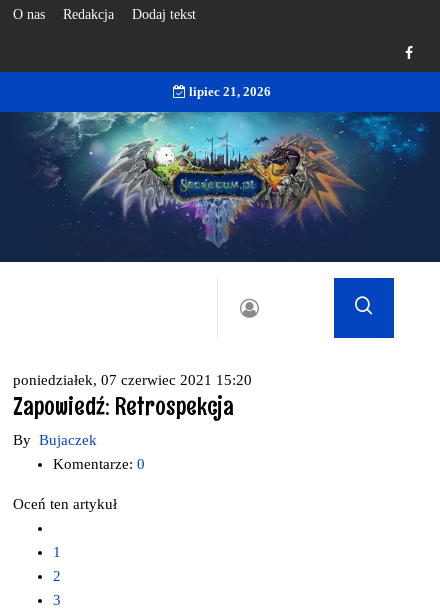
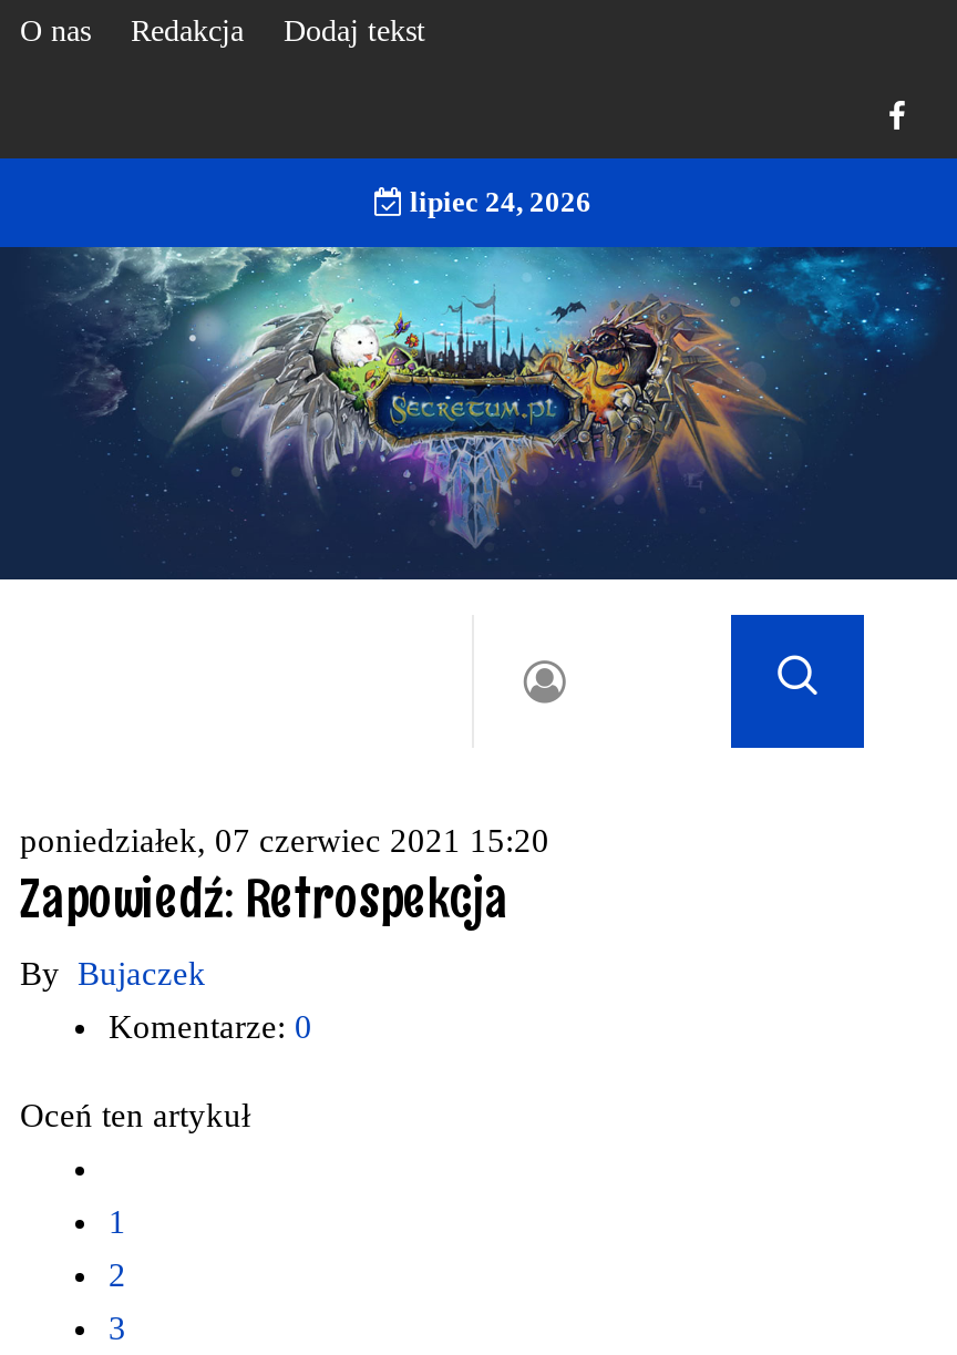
[186,84,271,99] lipiec 21, 2026 -> [403,185,591,218] lipiec 24, 2026

